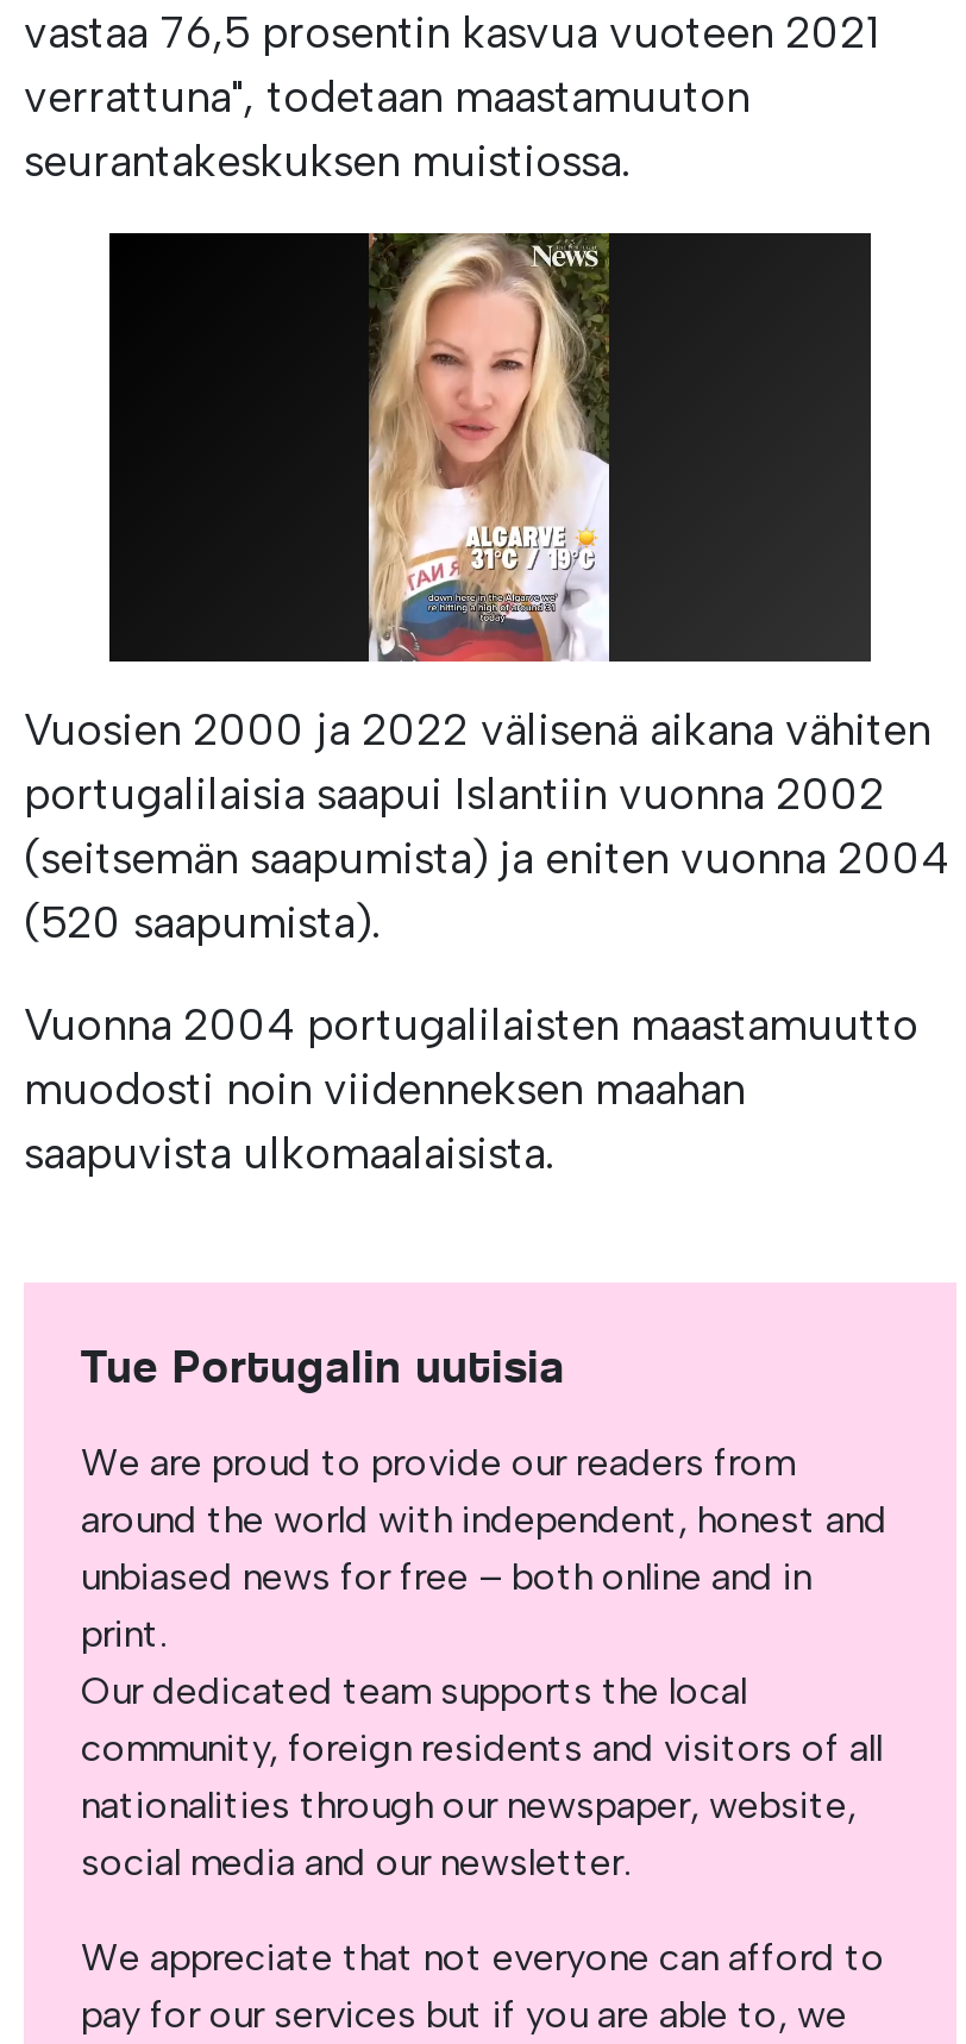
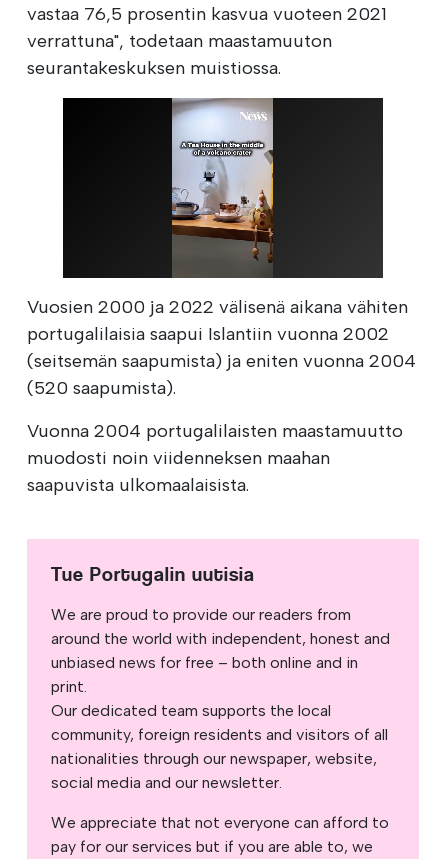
[366,233,611,664] [image] -> [171,98,274,279] [image]

